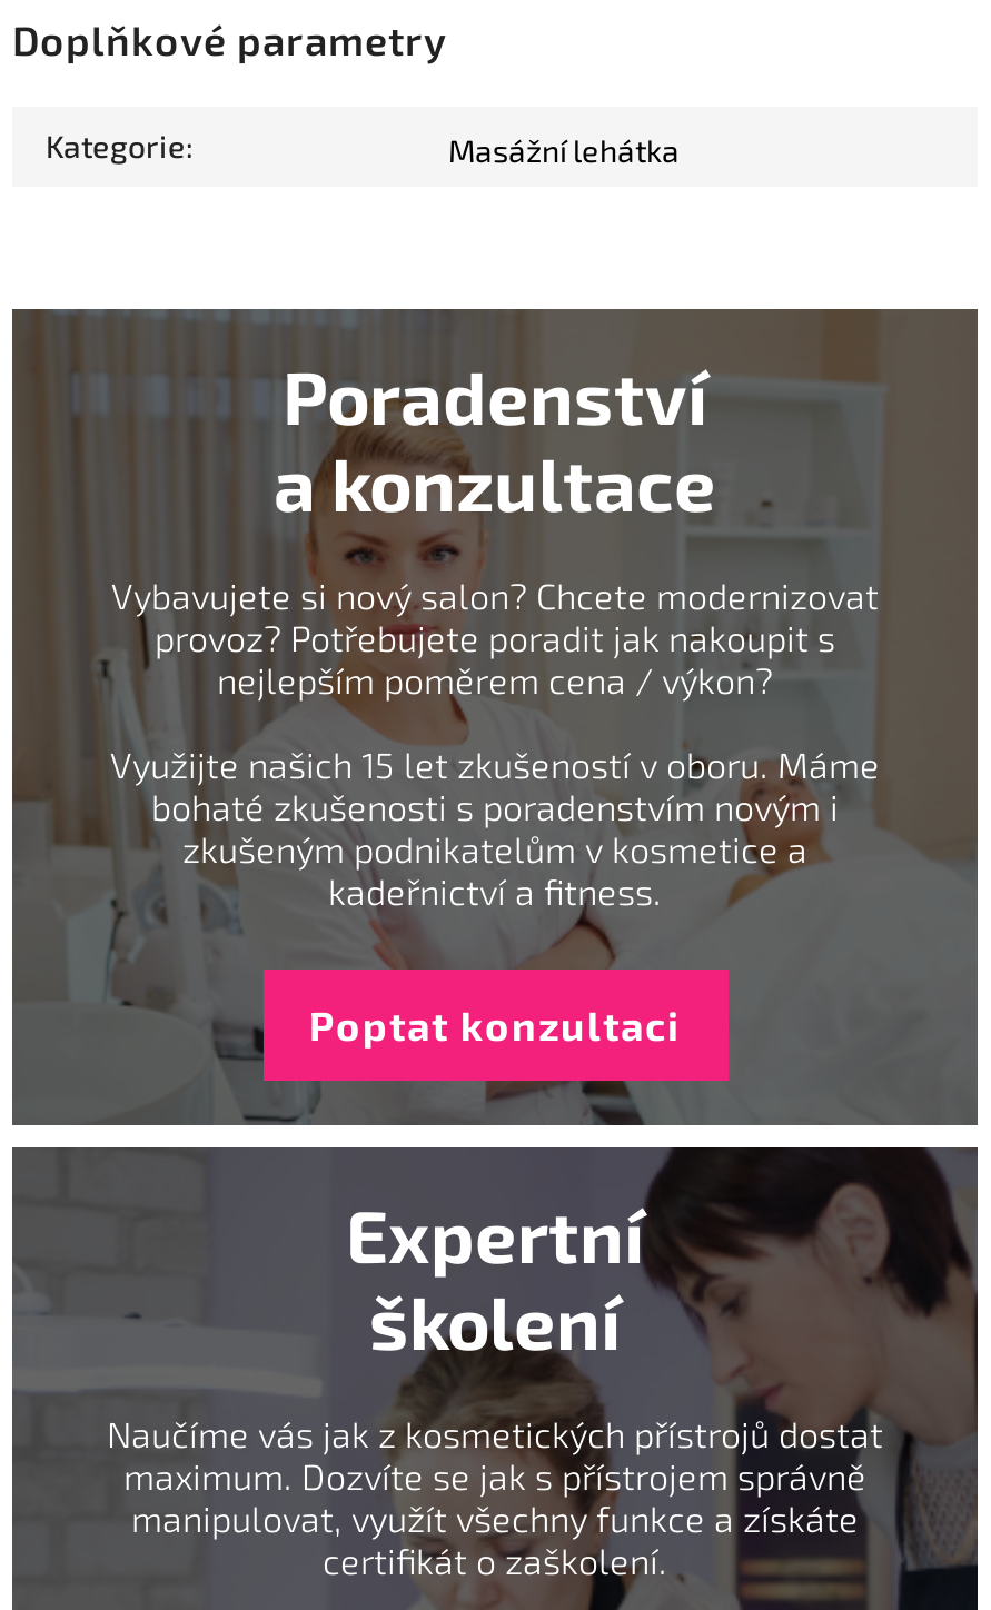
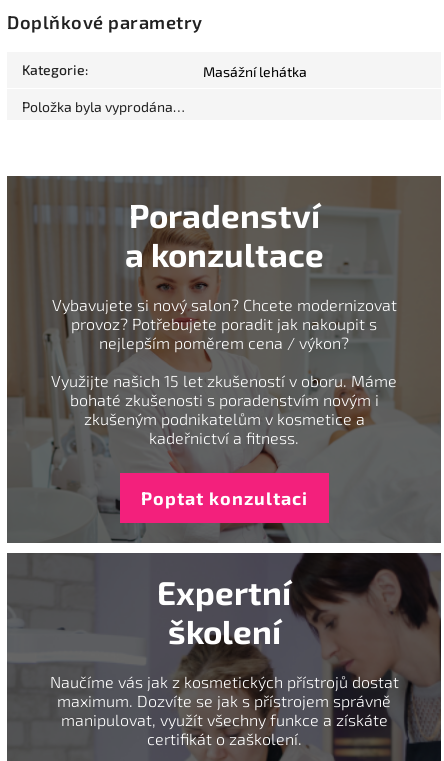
none -> [22,98,185,115] Položka byla vyprodána…

